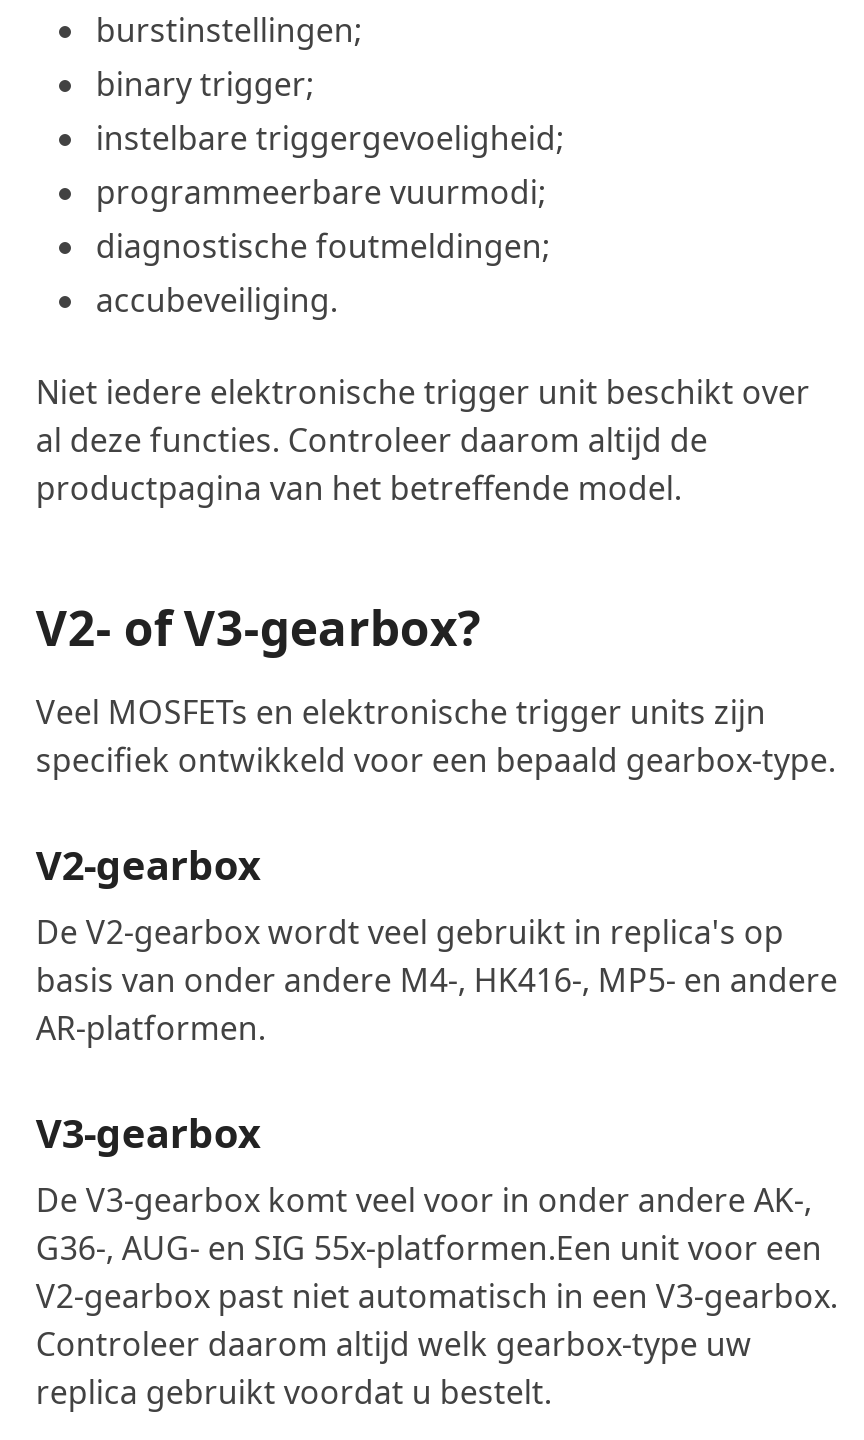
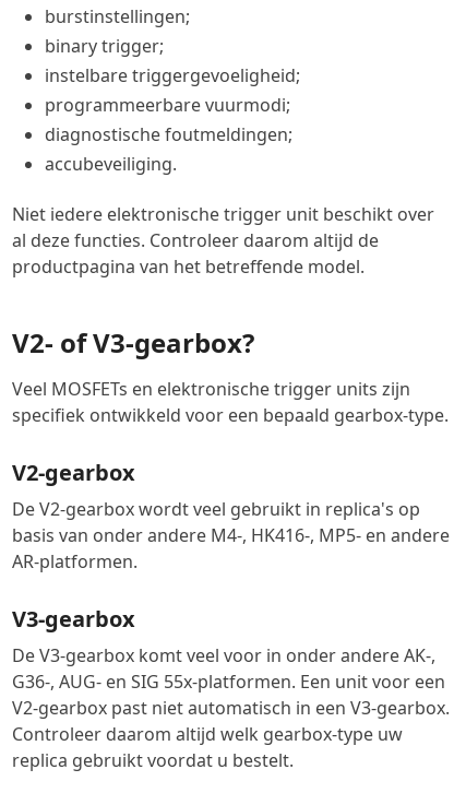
[36,1227,822,1271] G36-, AUG- en SIG 55x-platformen.Een unit voor een -> [12,670,446,694] G36-, AUG- en SIG 55x-platformen. Een unit voor een

